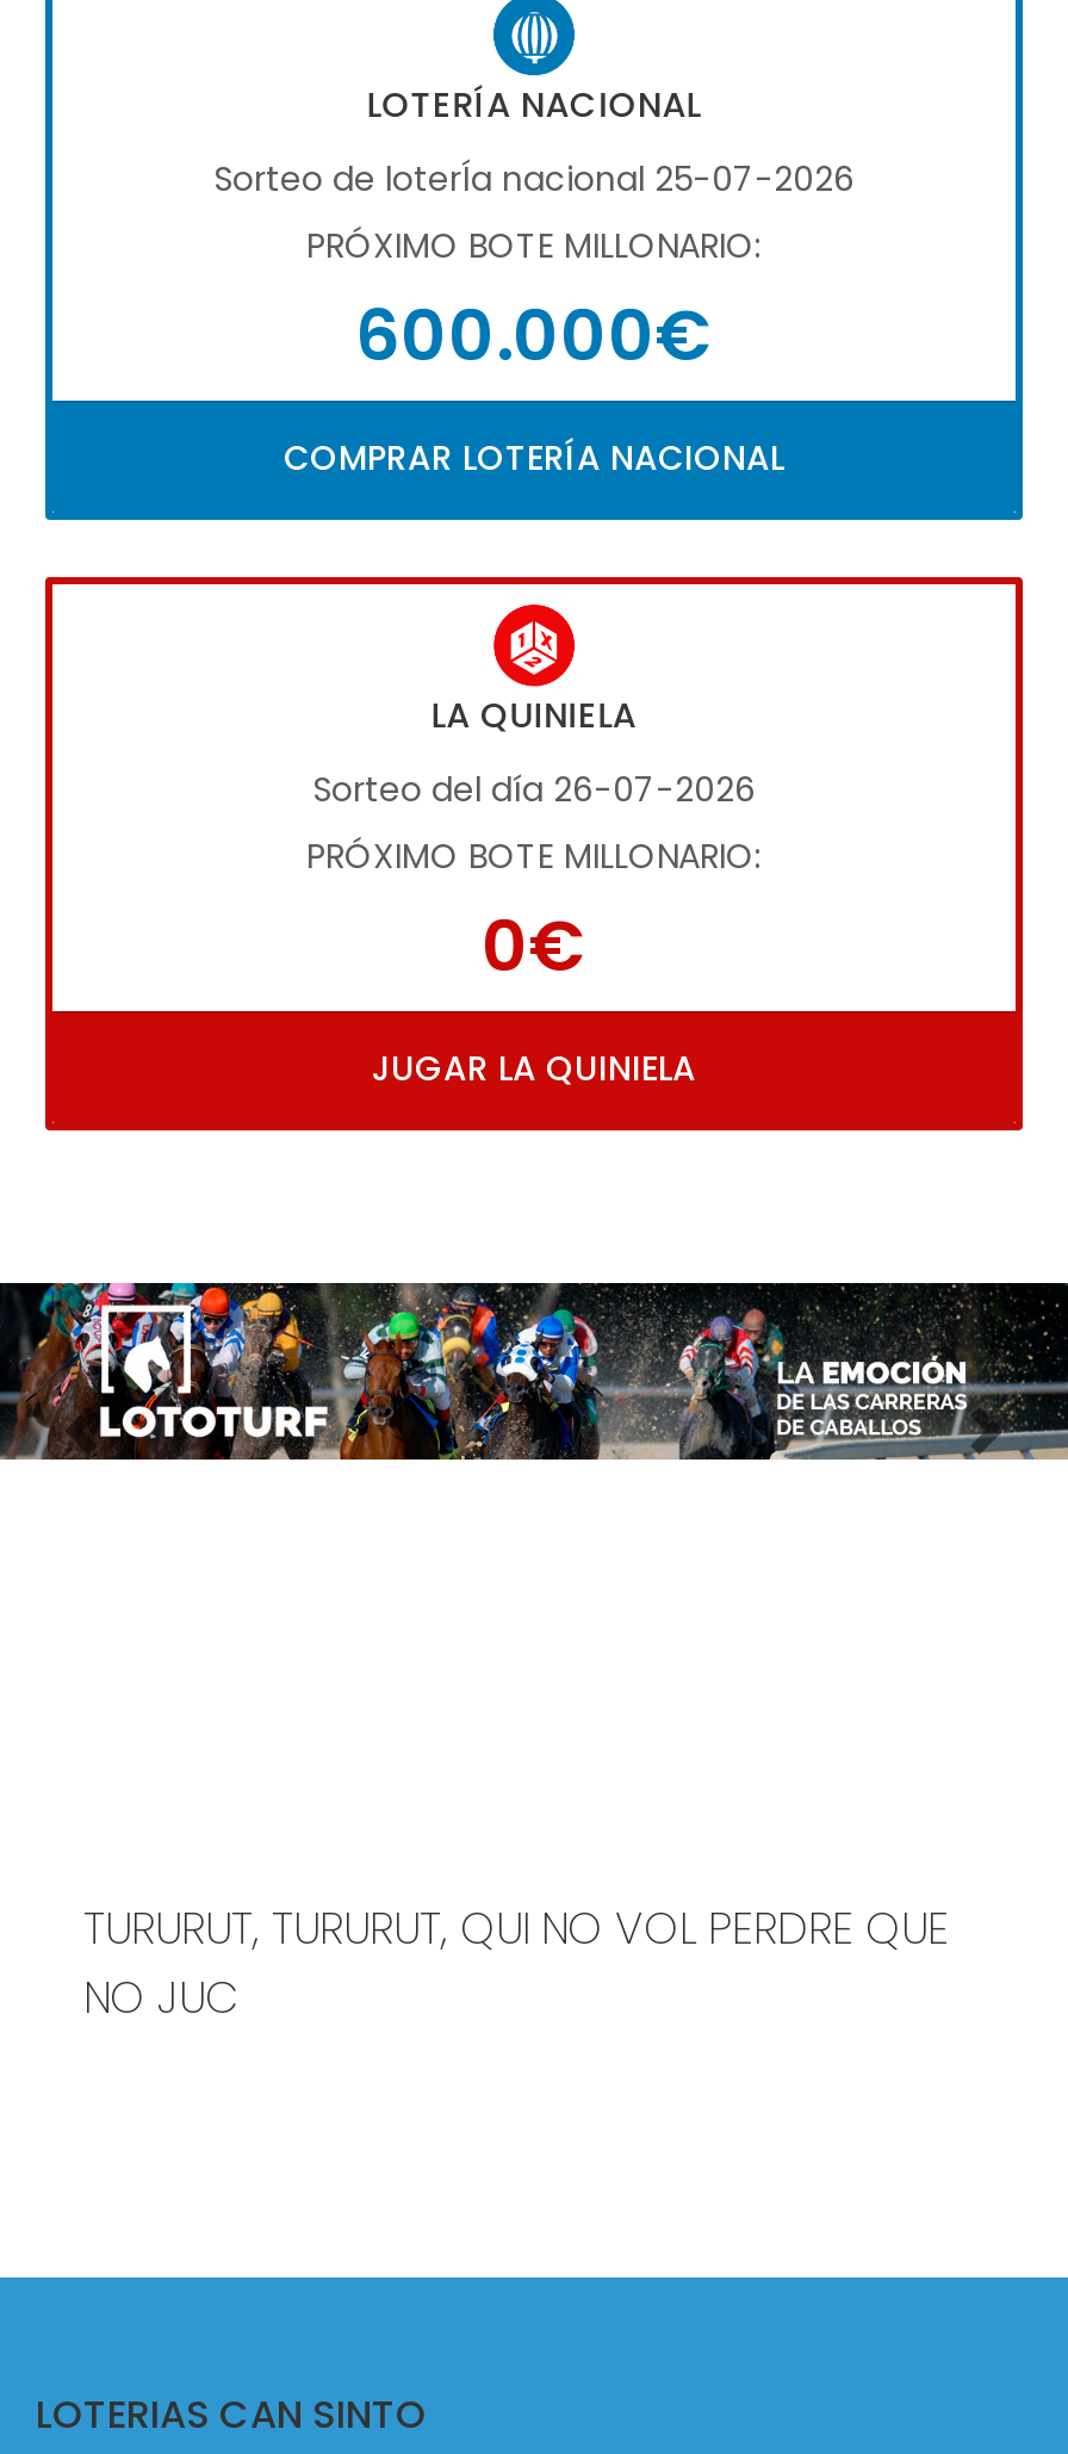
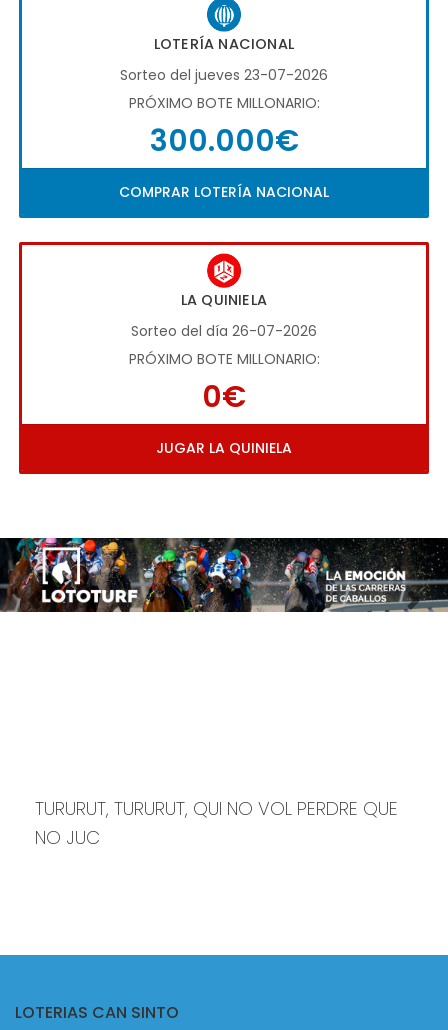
[213,155,855,203] Sorteo de loterÍa nacional 25-07-2026 -> [120,65,328,85] Sorteo del jueves 23-07-2026
[355,287,713,384] 600.000€ -> [149,120,298,161] 300.000€

